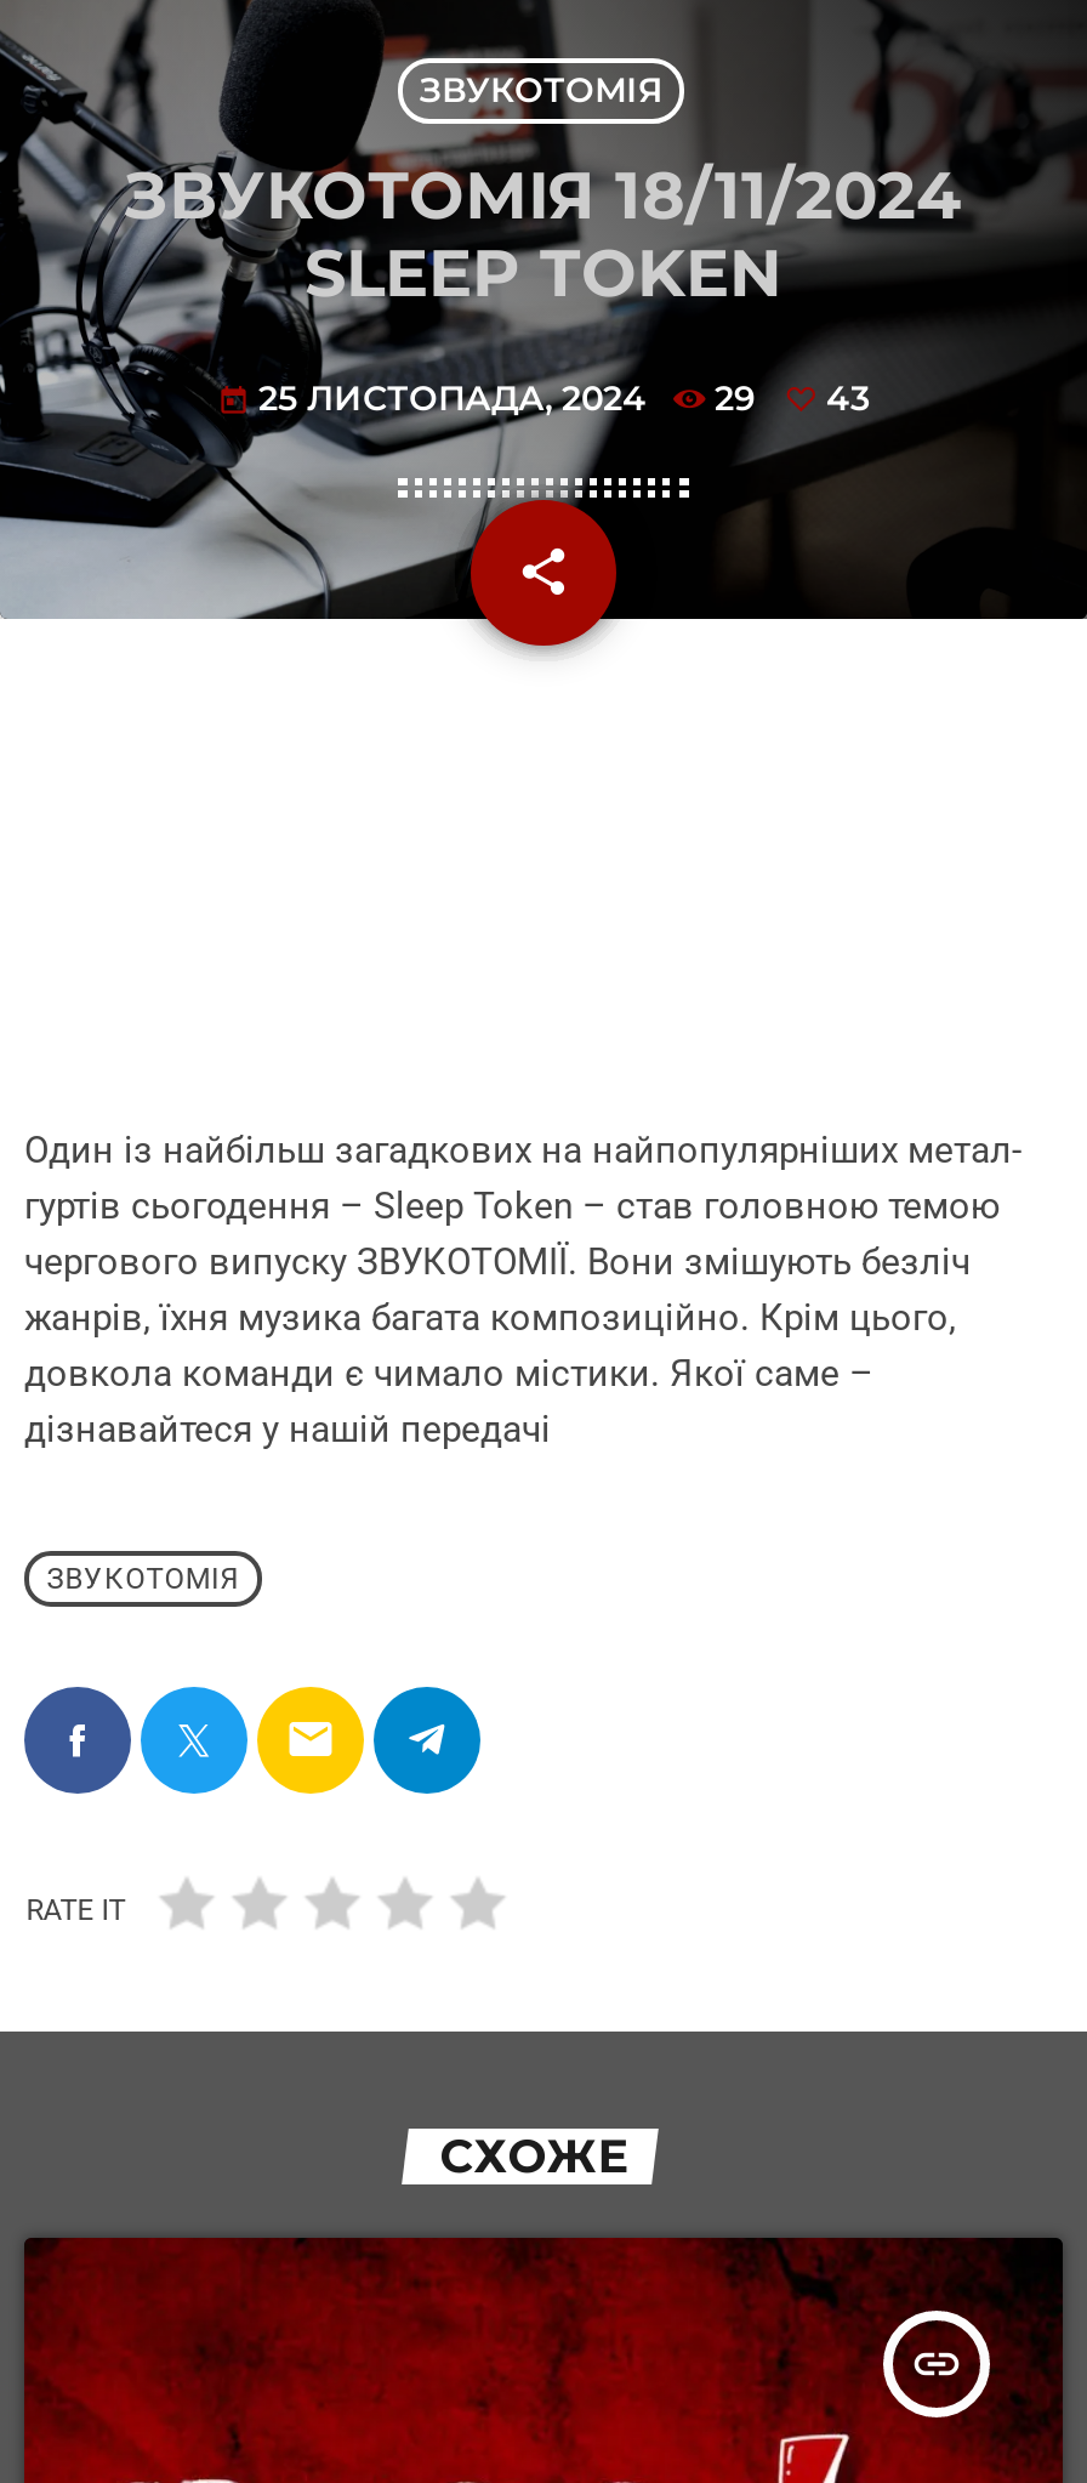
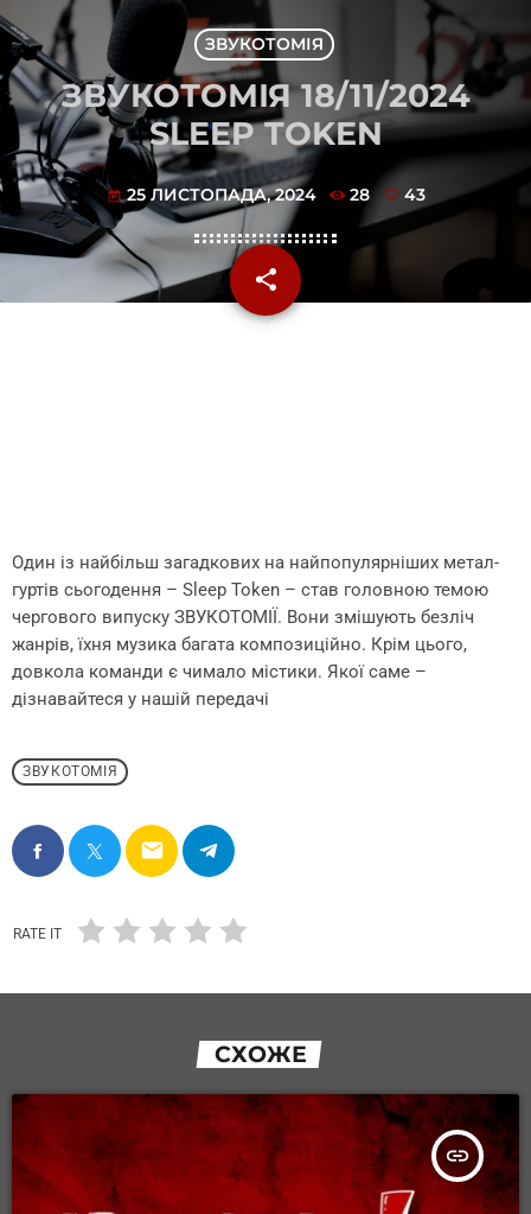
[715,376,766,419] 29 -> [349,184,374,205] 28

